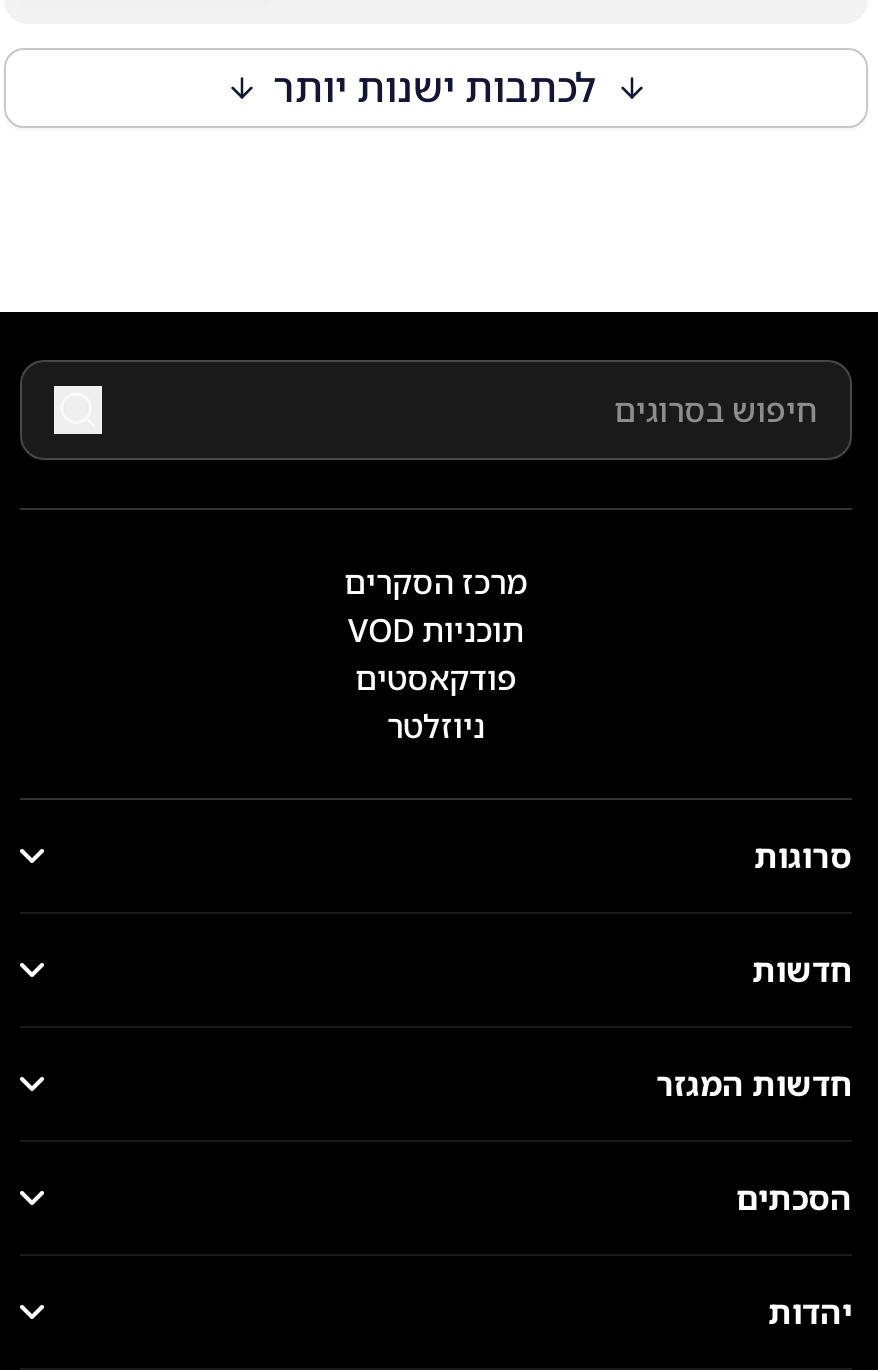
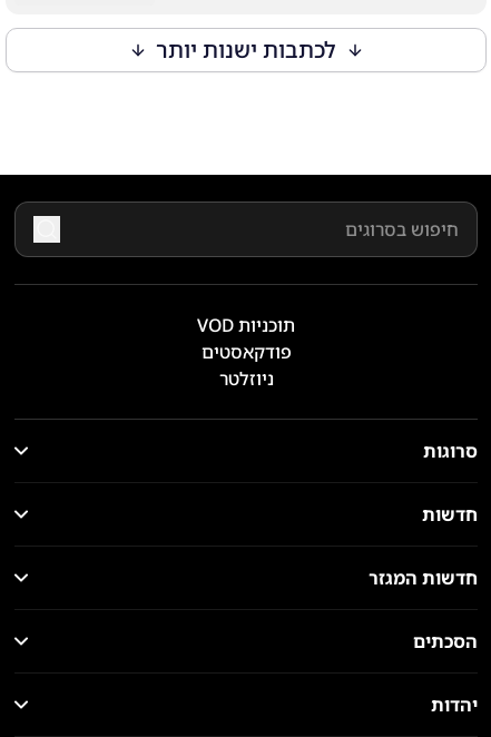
[344,560,528,604] מרכז הסקרים -> none

